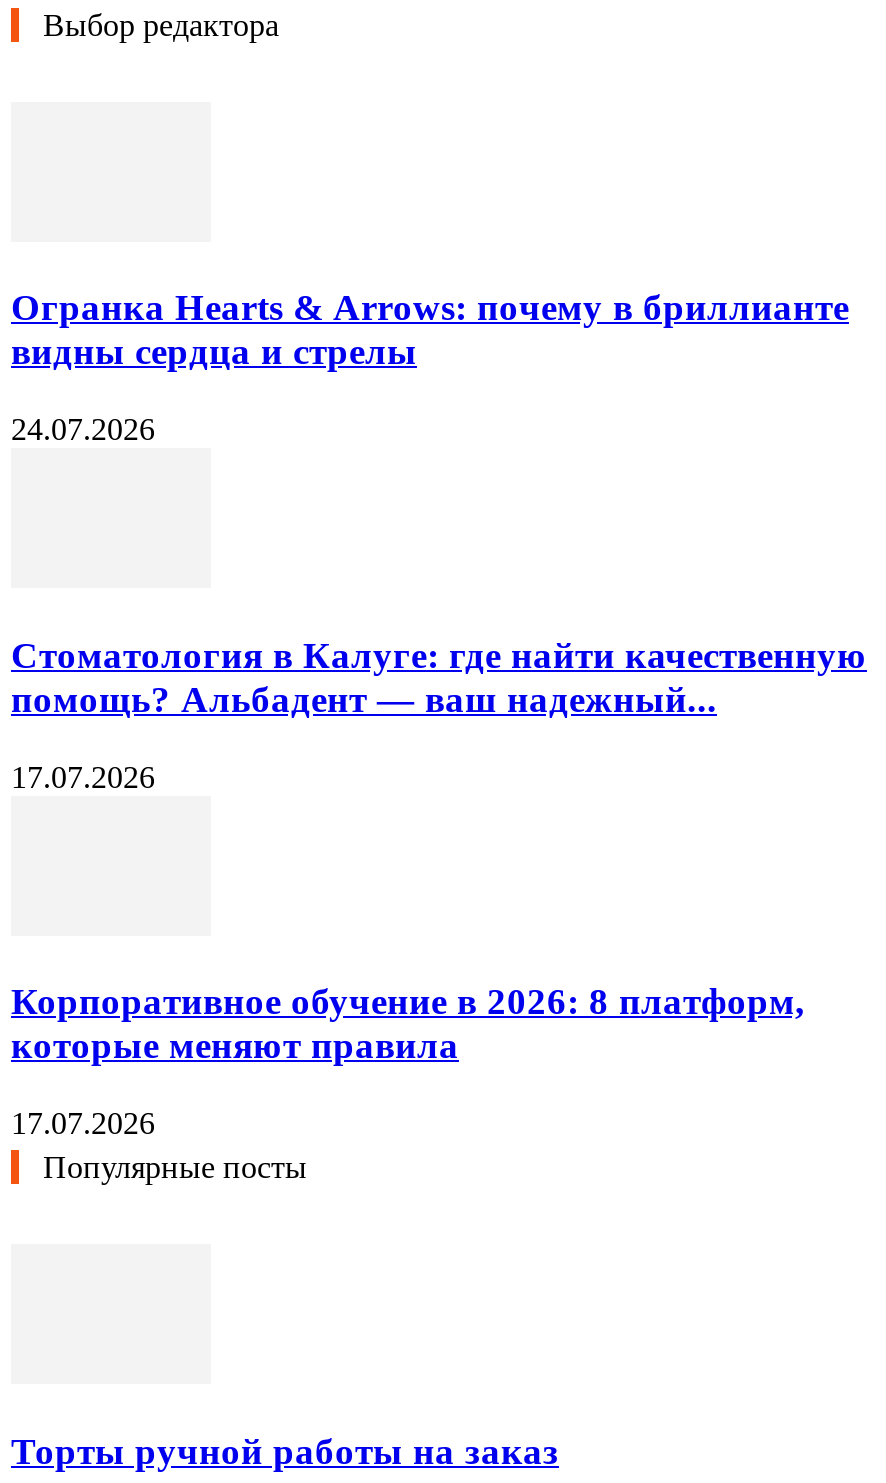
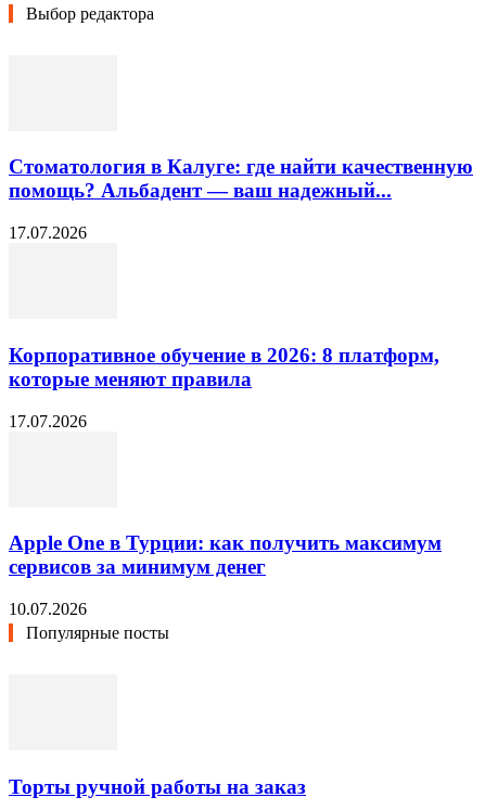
[11,287,849,446] Огранка Hearts & Arrows: почему в бриллианте | видны сердца и стрелы | 24.07.2026 -> none
moved [11,634,867,1140] -> [9,155,473,430]: Стоматология в Калуге: где найти качественную | помощь? Альбадент — ваш надежный... | 17.07.2026 | Корпоративное обучение в 2026: 8 платформ, | которые меняют правила | 17.07.2026
none -> [9,532,442,618] Apple One в Турции: как получить максимум | сервисов за минимум денег | 10.07.2026

